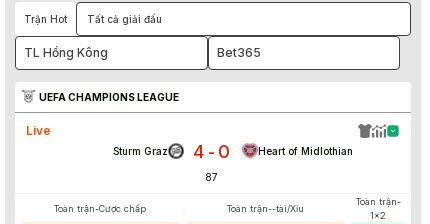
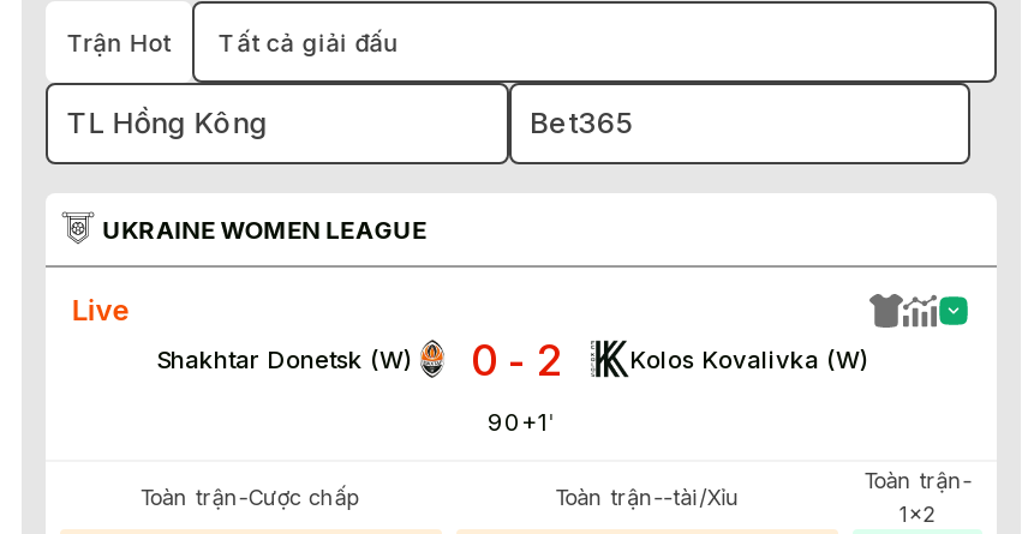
[39,90,179,102] UEFA CHAMPIONS LEAGUE -> [103,214,427,242] UKRAINE WOMEN LEAGUE
[113,140,353,161] Sturm Graz | 4 - 0 | Heart of Midlothian -> [156,334,869,384] Shakhtar Donetsk (W) | 0 - 2 | Kolos Kovalivka (W)
[205,170,221,182] 87' -> [488,406,555,434] 90+1'

